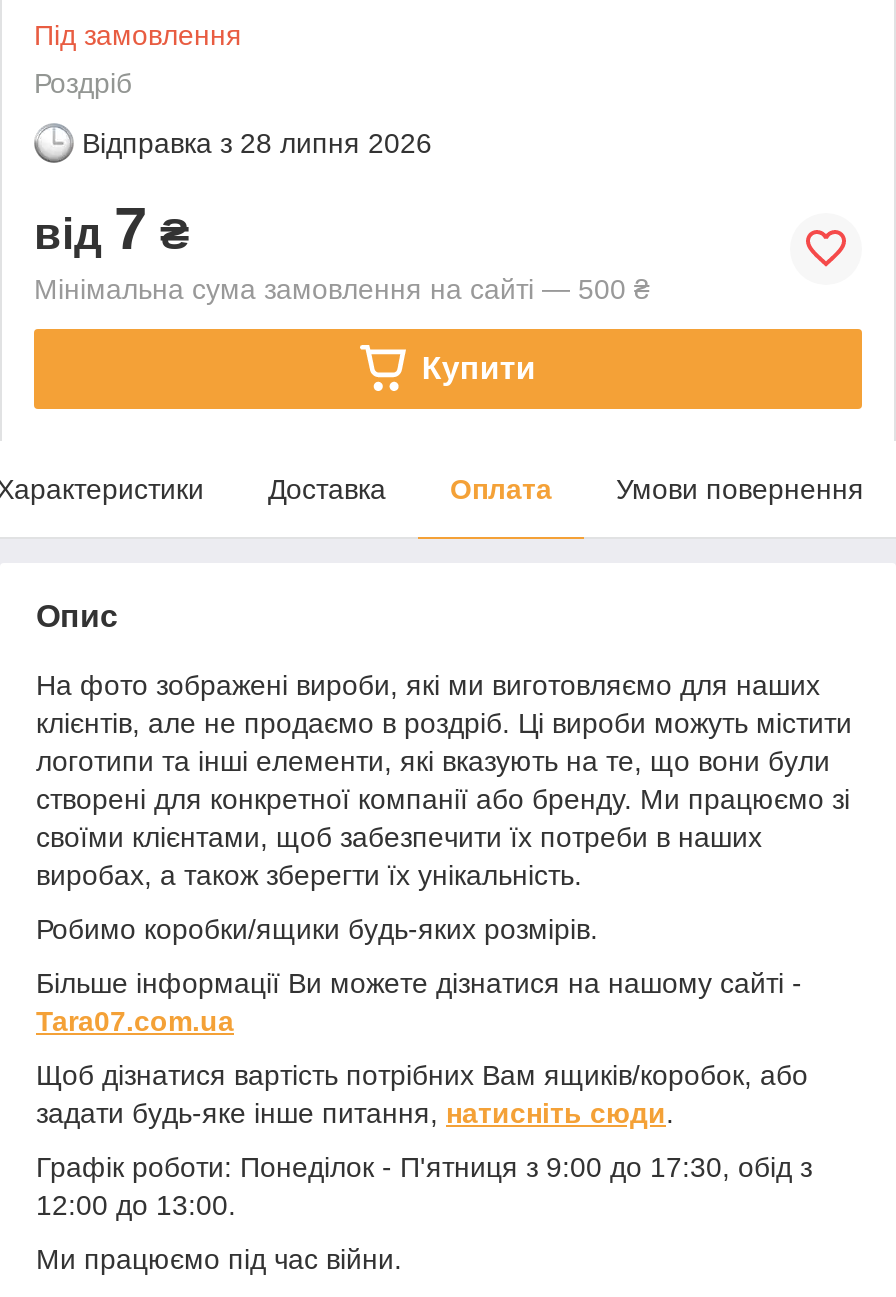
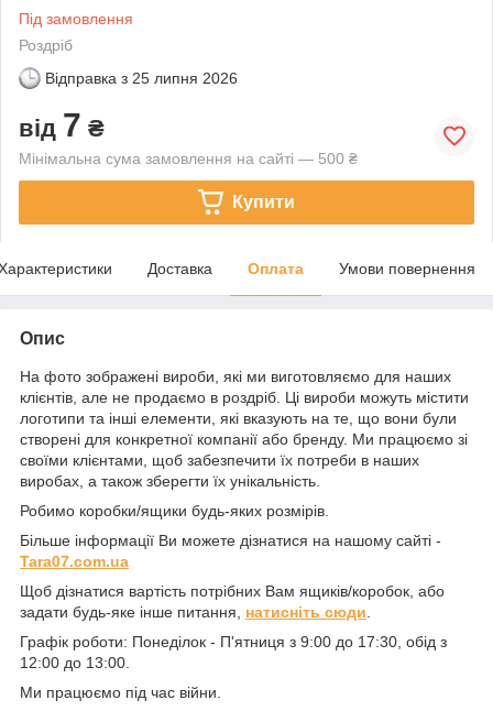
[82,127,432,159] Відправка з 28 липня 2026 -> [45,69,238,87] Відправка з 25 липня 2026

